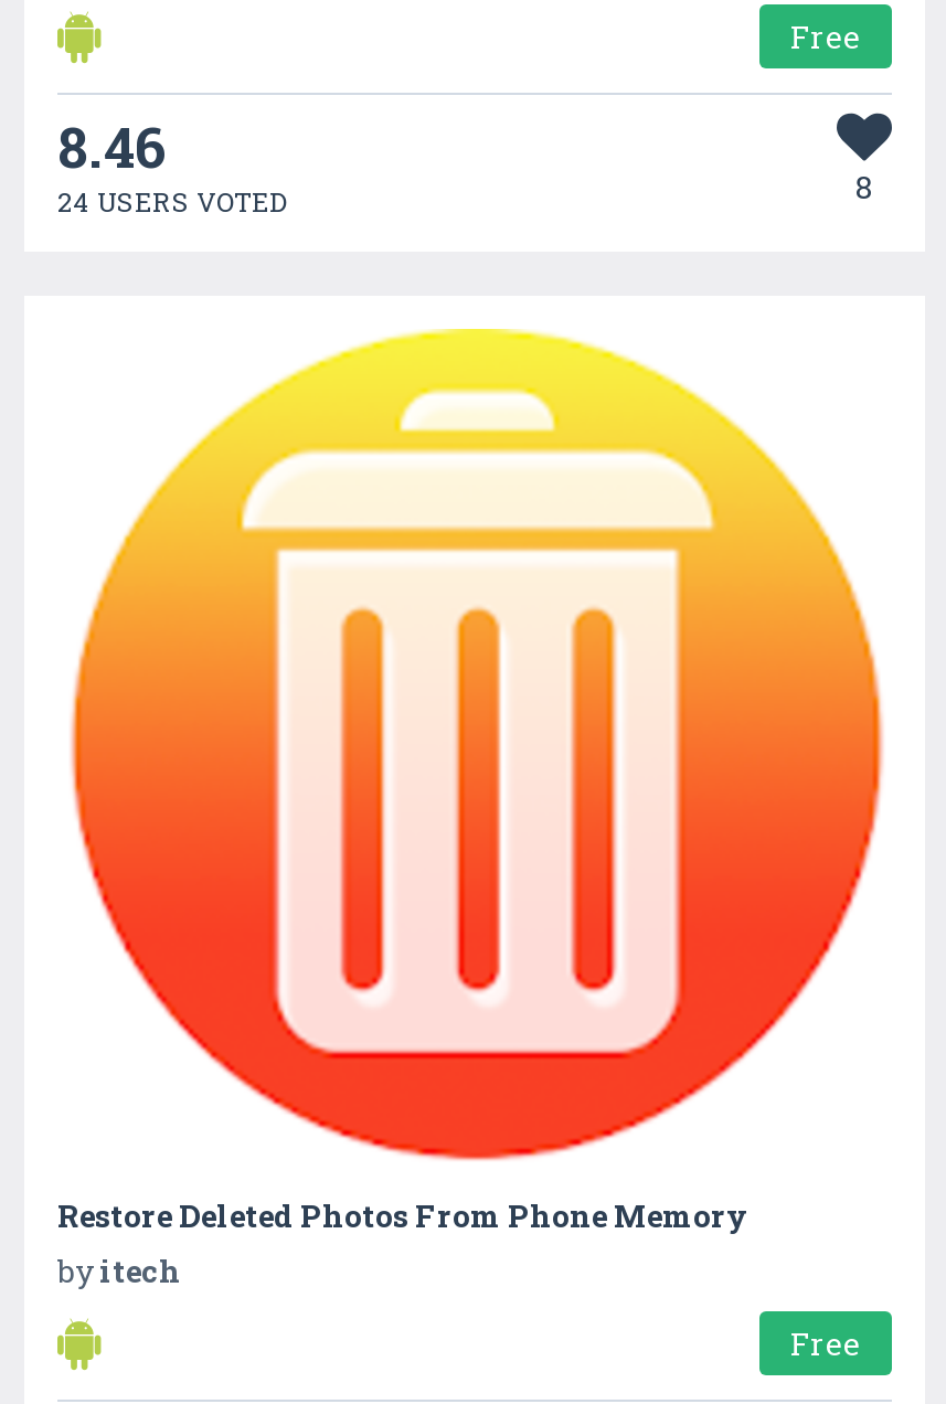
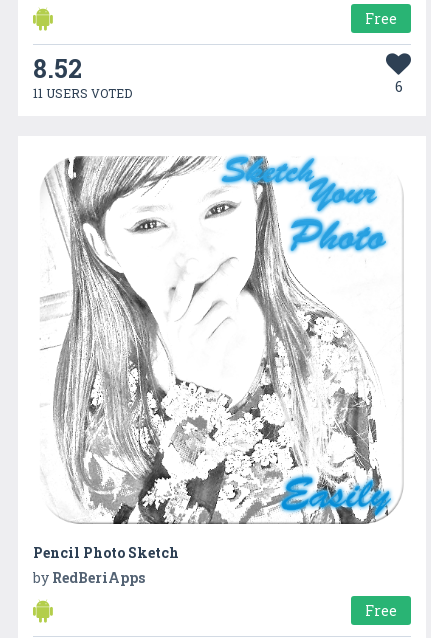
[57,110,873,218] 8.46 | 24 USERS VOTED | 8 -> [33,52,402,101] 8.52 | 11 USERS VOTED | 6
[57,327,885,1291] [image] | Restore Deleted Photos From Phone Memory | byitech -> [33,151,407,587] [image] | Pencil Photo Sketch | byRedBeriApps

